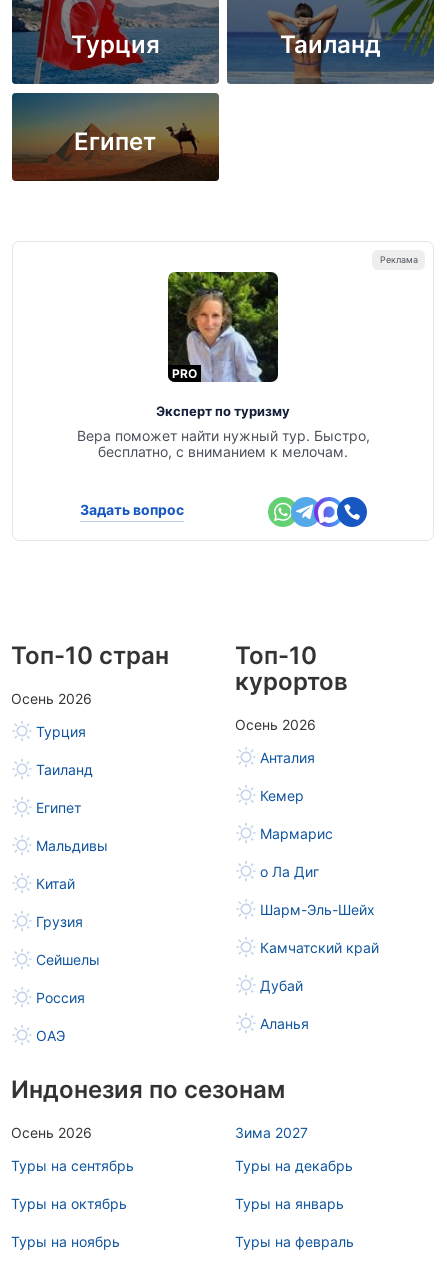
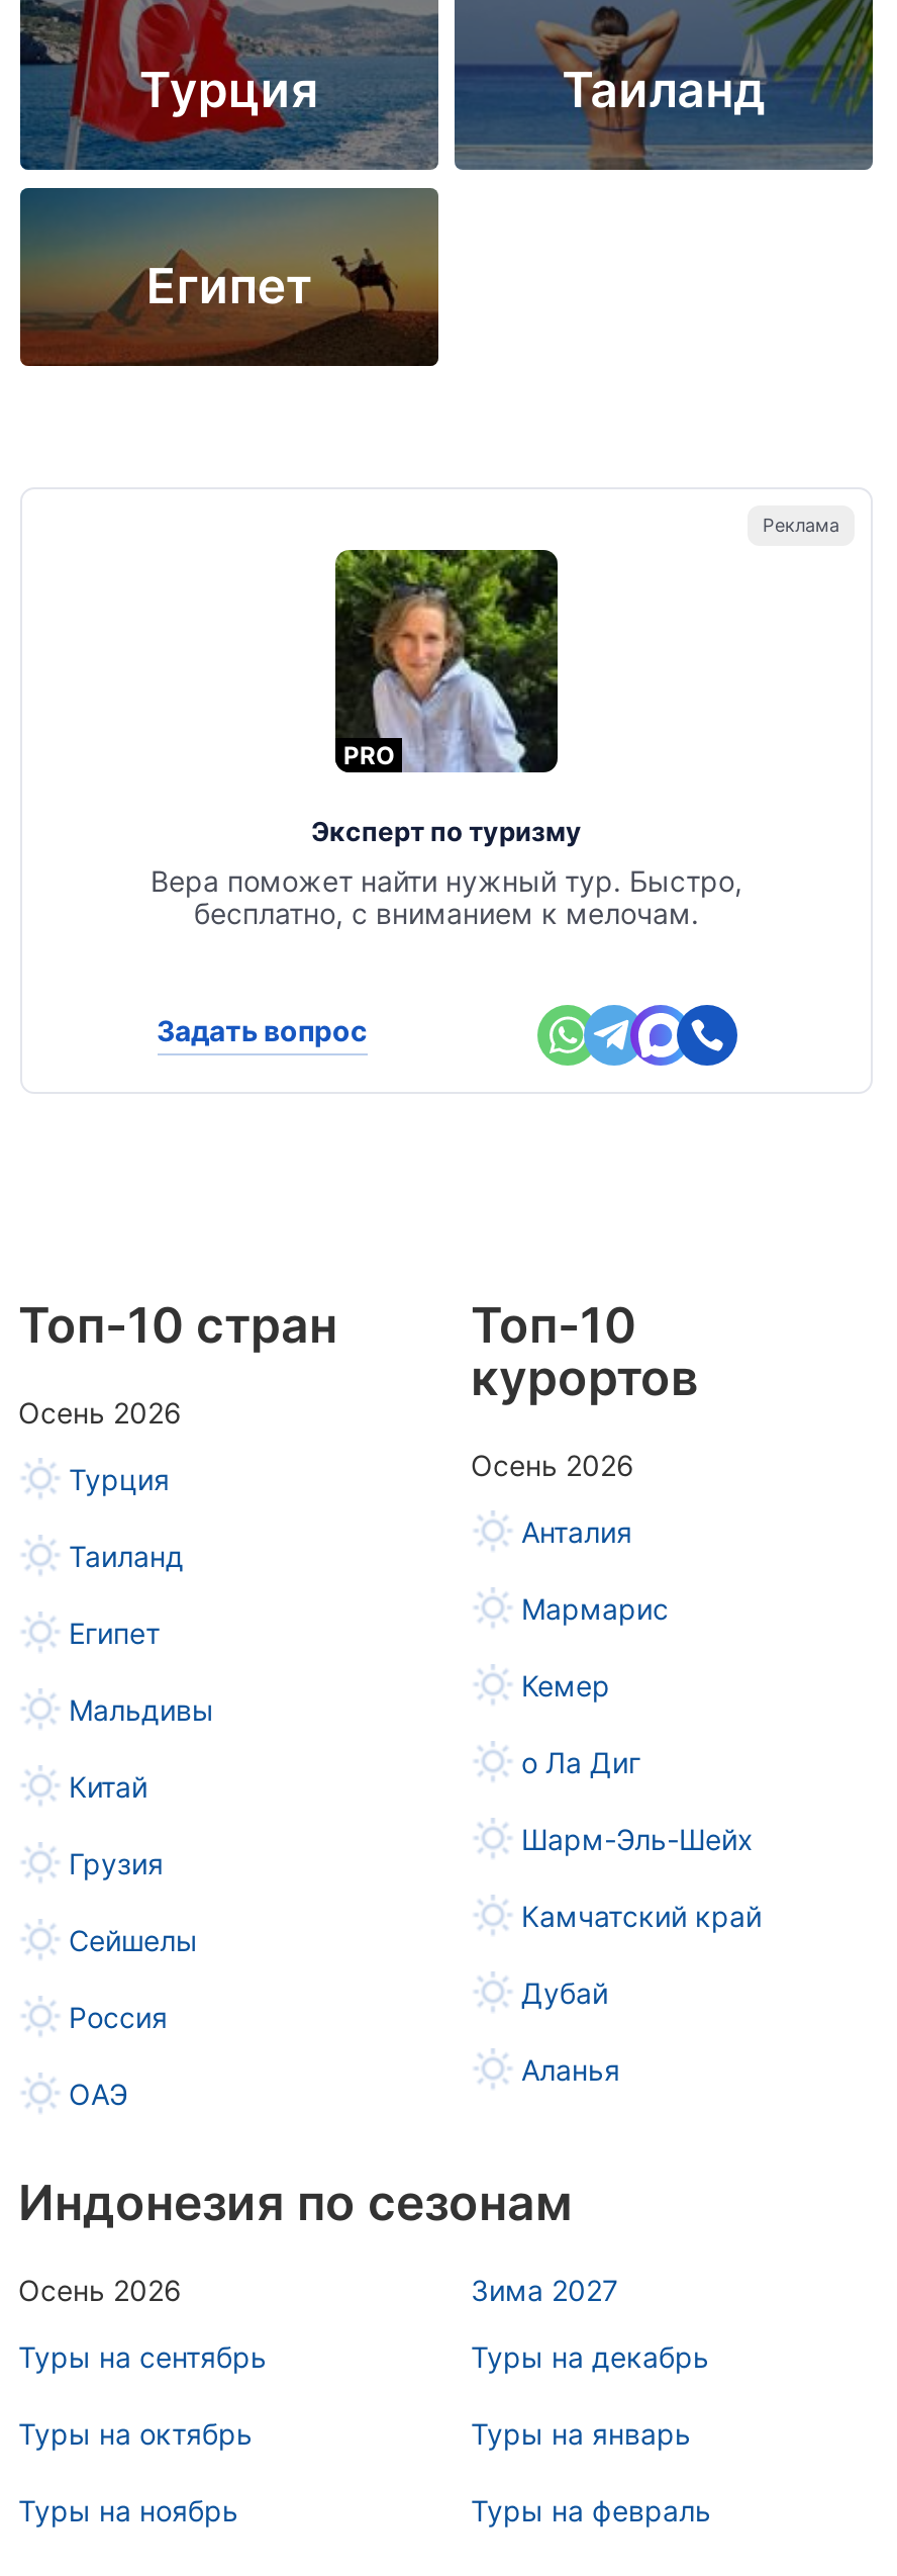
moved [260,787,304,804] -> [521,1668,610,1702]: Кемер
moved [260,825,333,842] -> [521,1591,669,1625]: Мармарис

